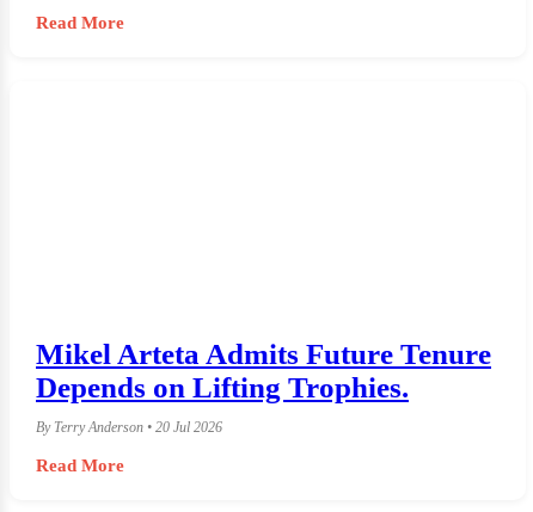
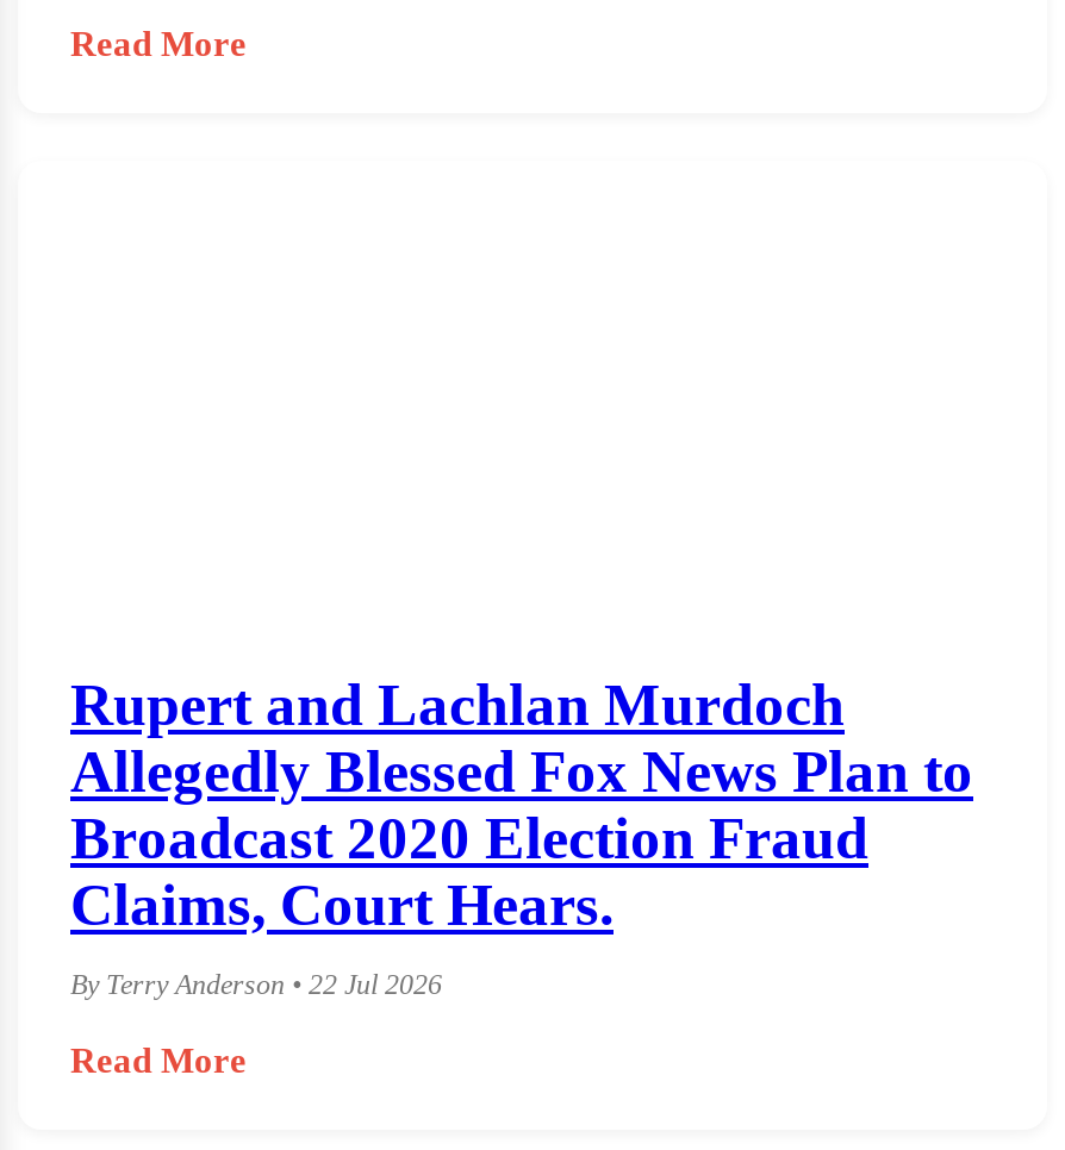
[36,337,491,403] Mikel Arteta Admits Future Tenure | Depends on Lifting Trophies. -> [70,671,973,936] Rupert and Lachlan Murdoch | Allegedly Blessed Fox News Plan to | Broadcast 2020 Election Fraud | Claims, Court Hears.
[36,418,222,435] By Terry Anderson • 20 Jul 2026 -> [70,967,442,1000] By Terry Anderson • 22 Jul 2026

